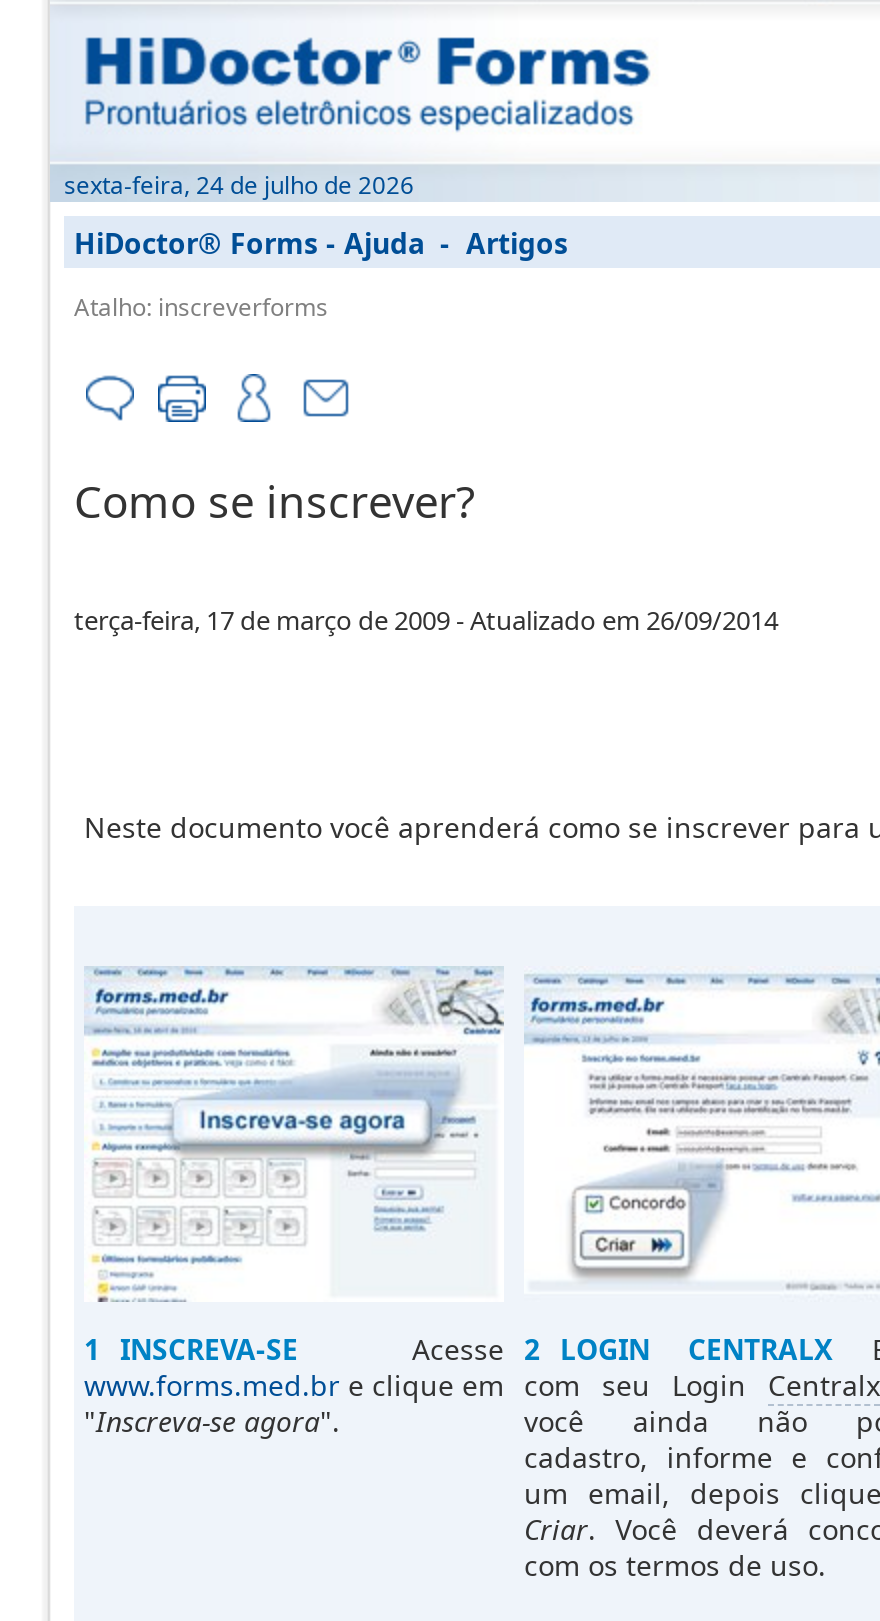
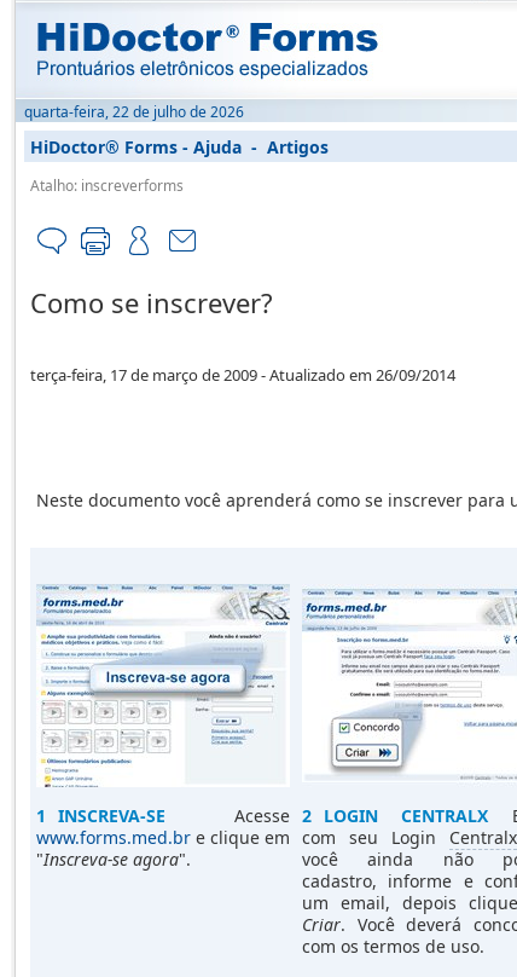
[64,168,414,202] sexta-feira, 24 de julho de 2026 -> [24,102,244,122] quarta-feira, 22 de julho de 2026

